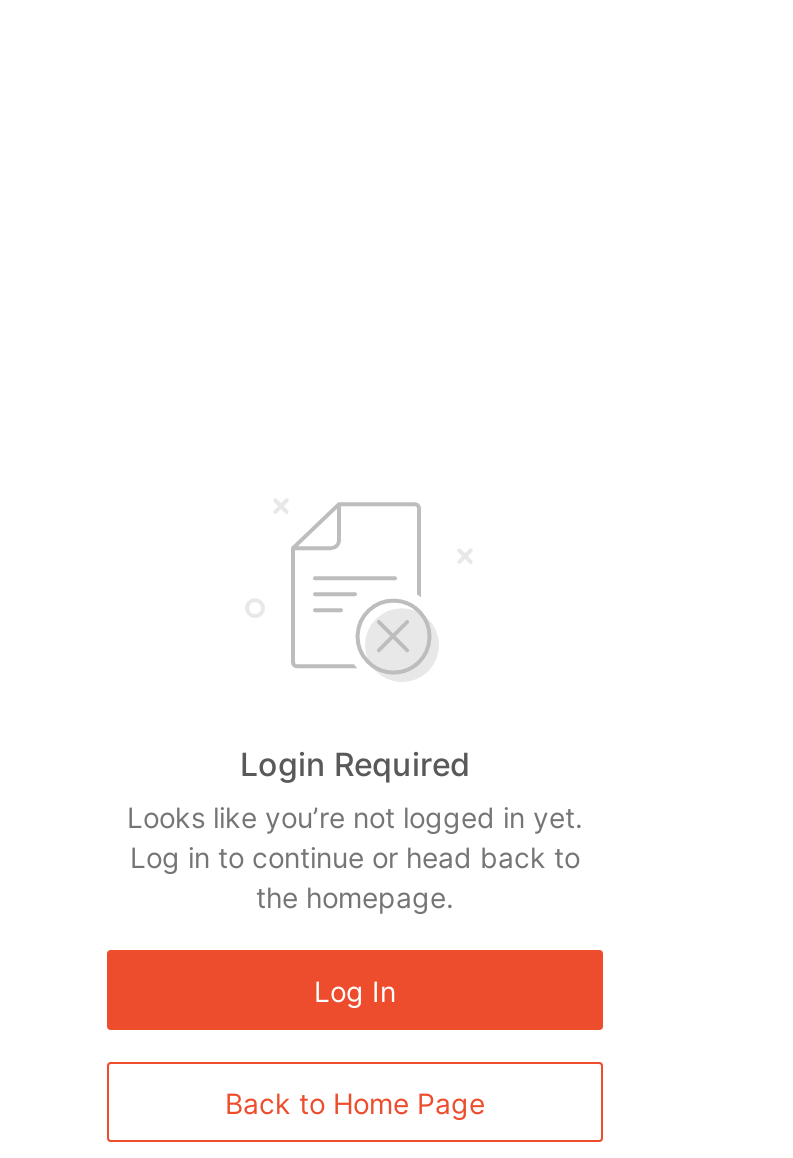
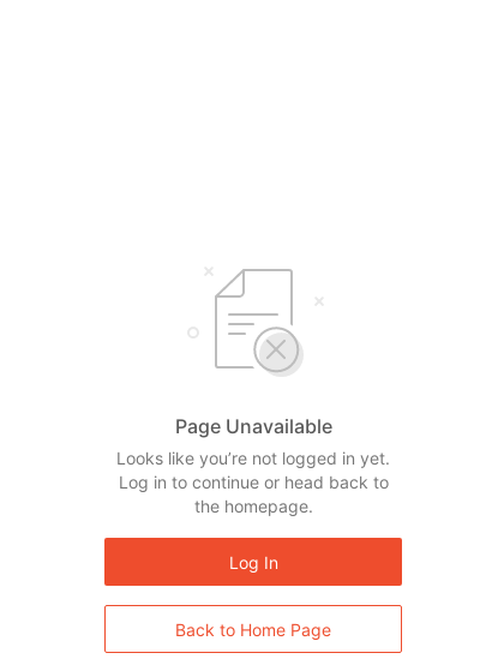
[240,744,470,784] Login Required -> [175,414,332,438] Page Unavailable

